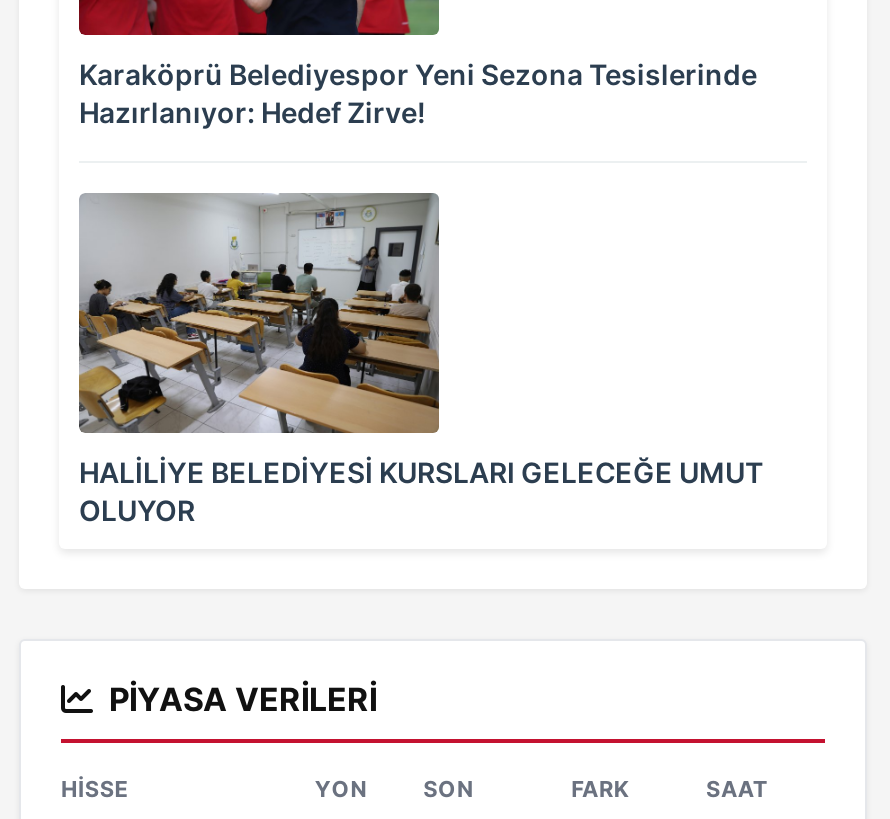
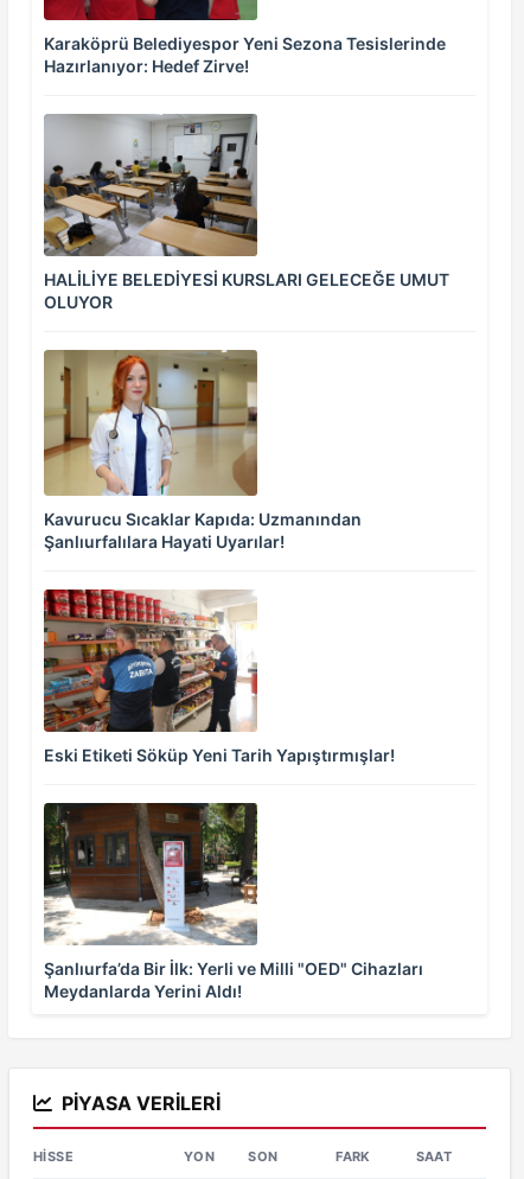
none -> [43,349,362,552] [image] | Kavurucu Sıcaklar Kapıda: Uzmanından | Şanlıurfalılara Hayati Uyarılar!
none -> [43,588,395,765] [image] | Eski Etiketi Söküp Yeni Tarih Yapıştırmışlar!
none -> [43,802,423,1001] [image] | Şanlıurfa’da Bir İlk: Yerli ve Milli "OED" Cihazları | Meydanlarda Yerini Aldı!

